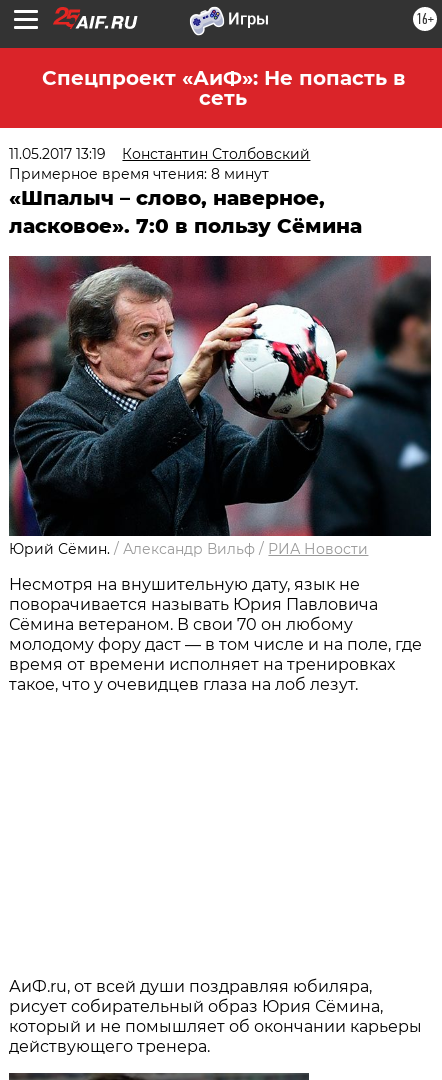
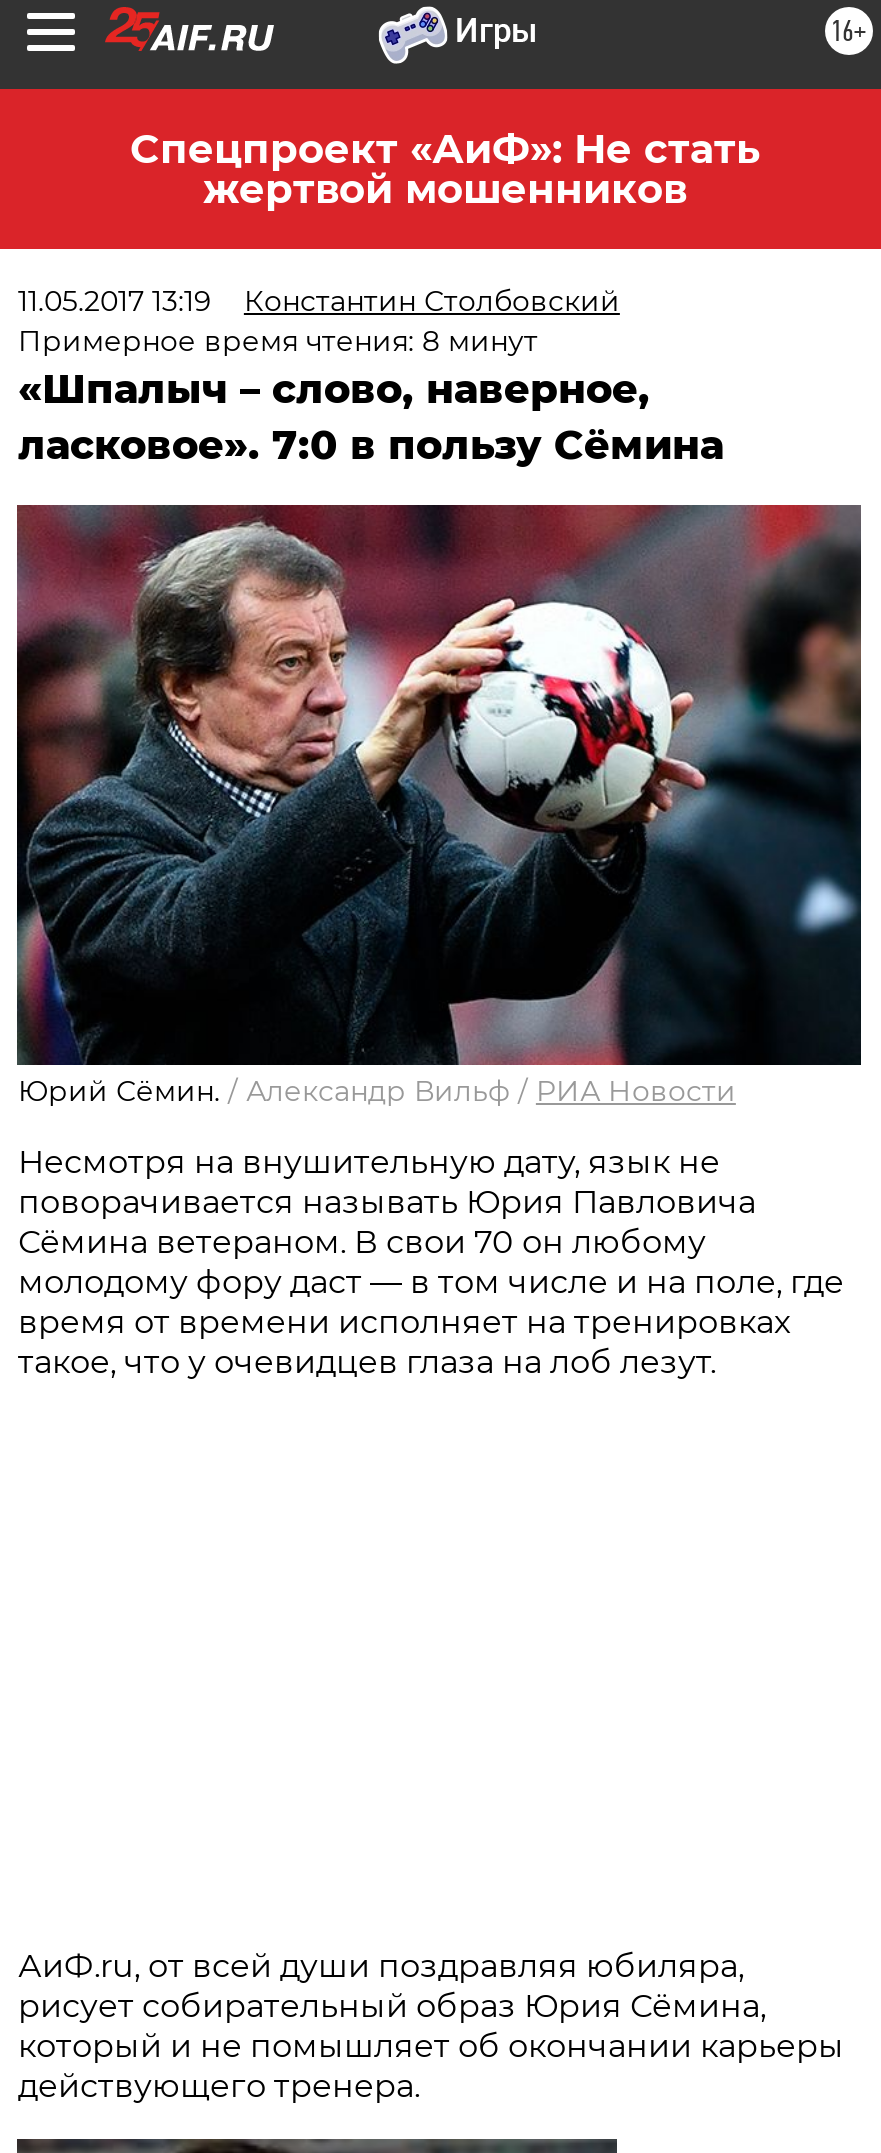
[41,66,404,110] Спецпроект «АиФ»: Не попасть в | сеть -> [130,125,760,213] Спецпроект «АиФ»: Не стать | жертвой мошенников

